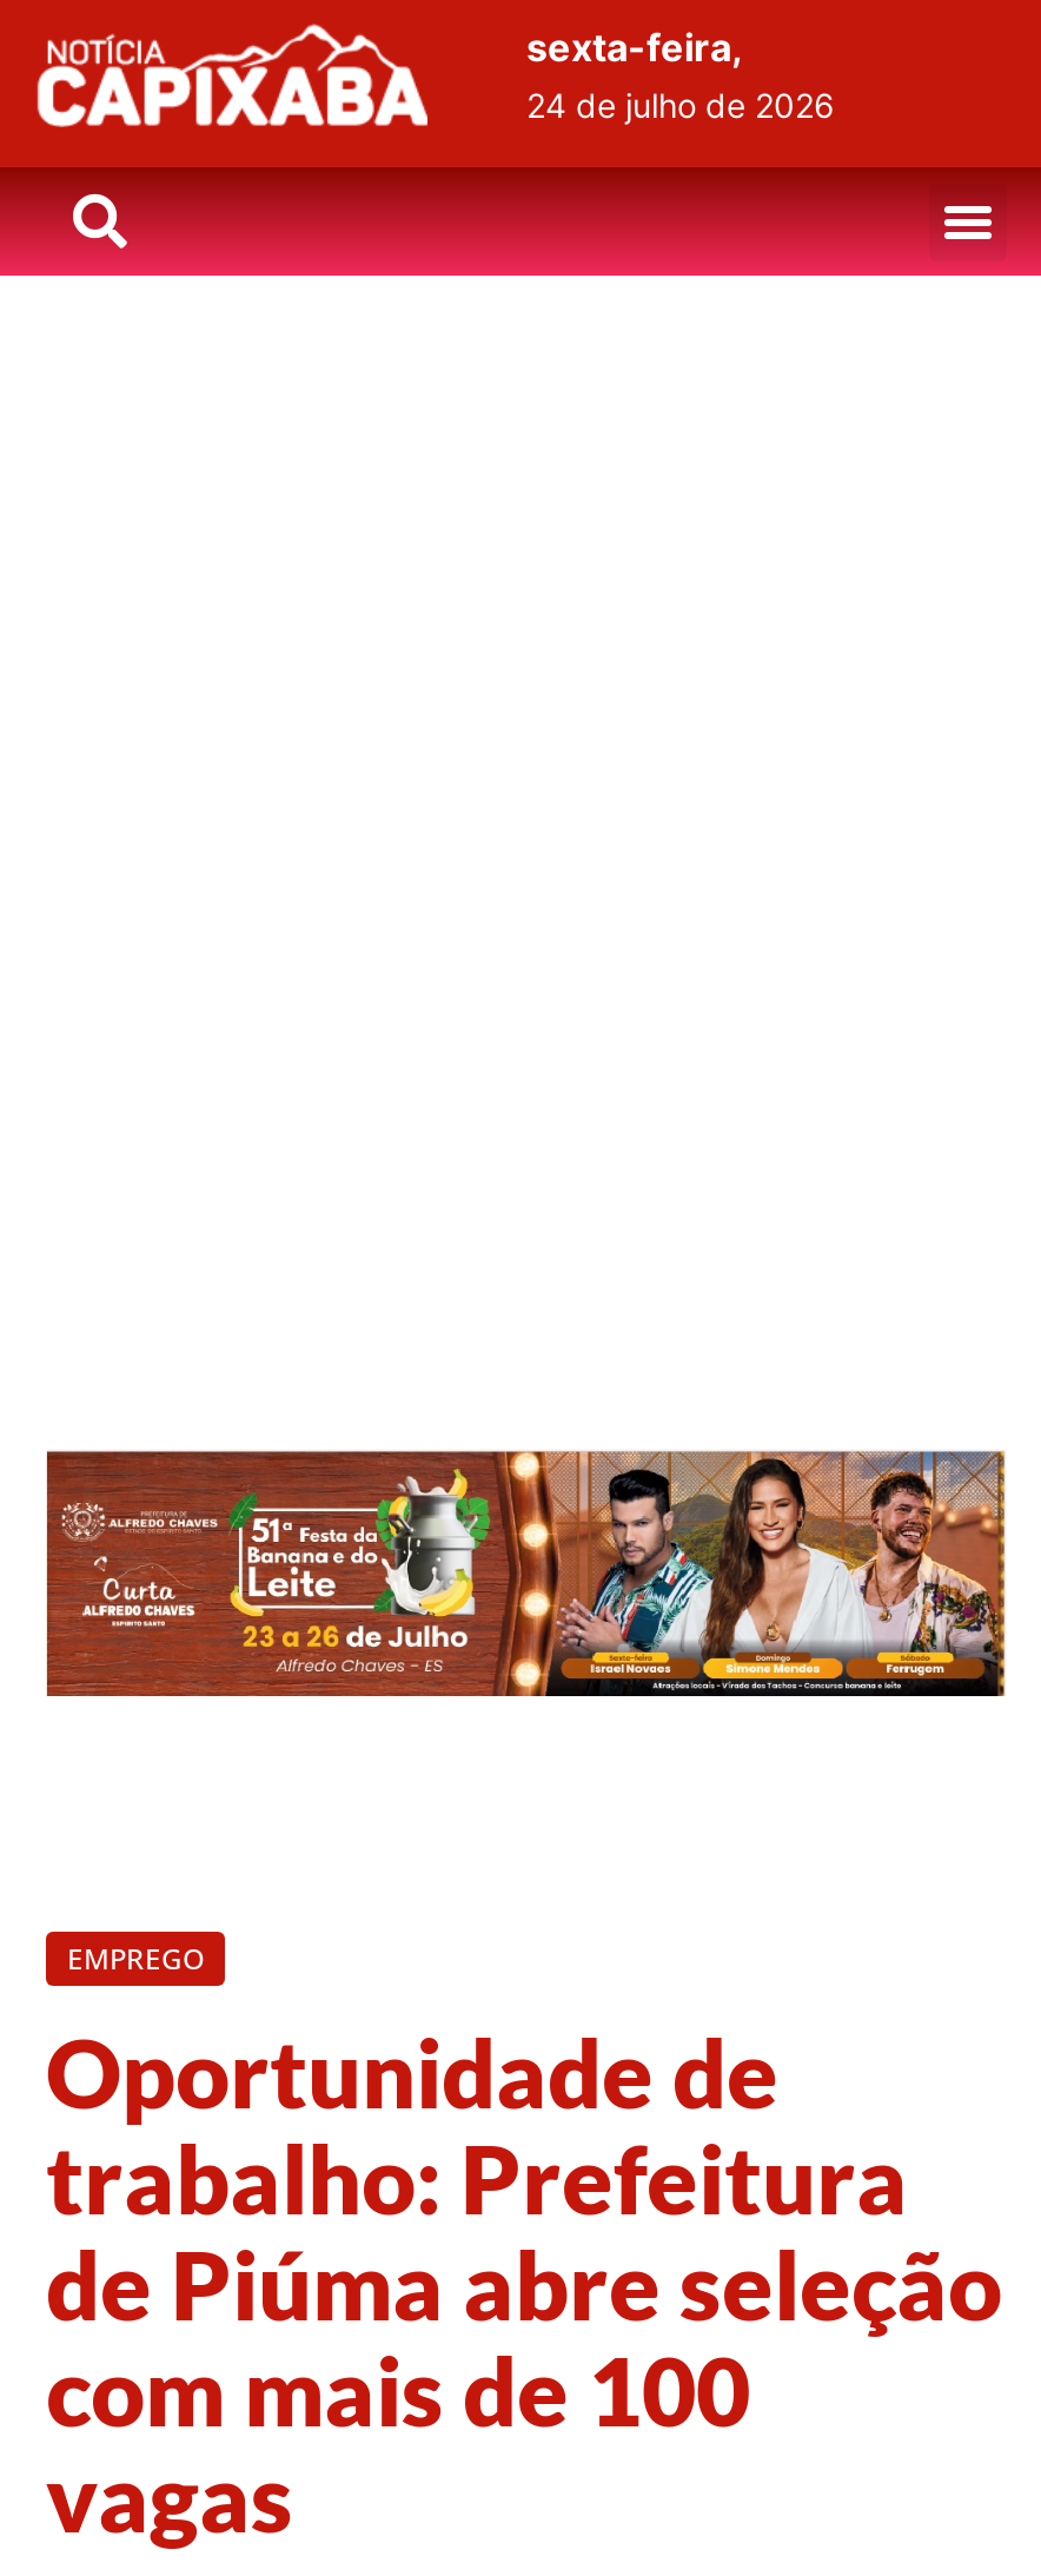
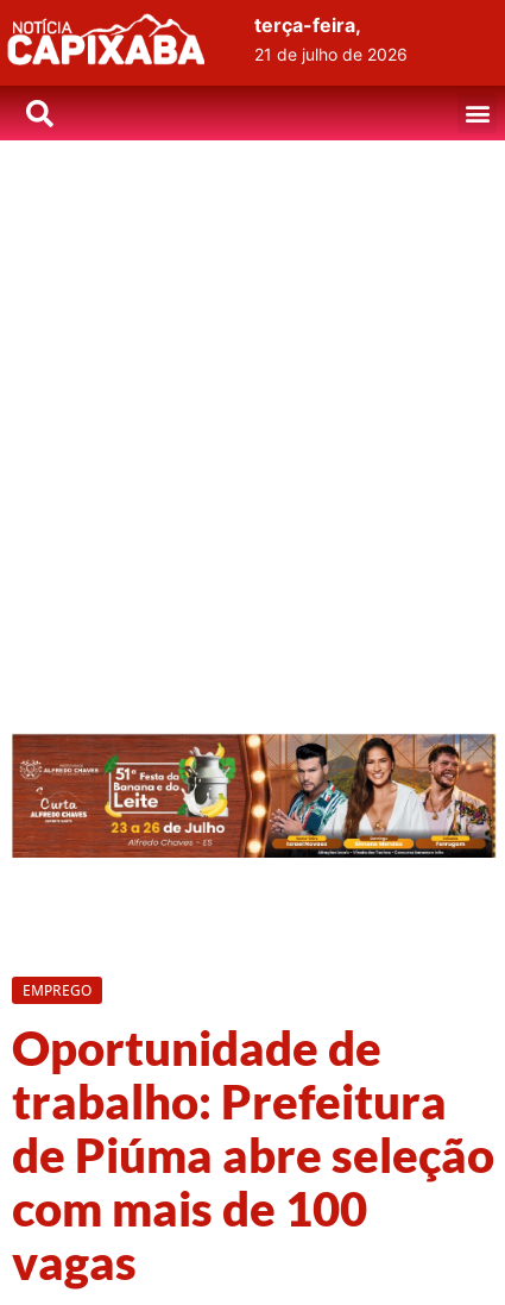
[526,24,835,125] sexta-feira, | 24 de julho de 2026 -> [254,13,408,64] terça-feira, | 21 de julho de 2026

